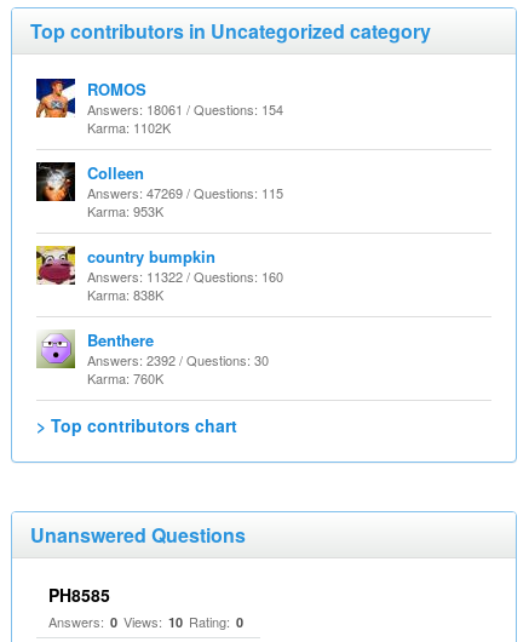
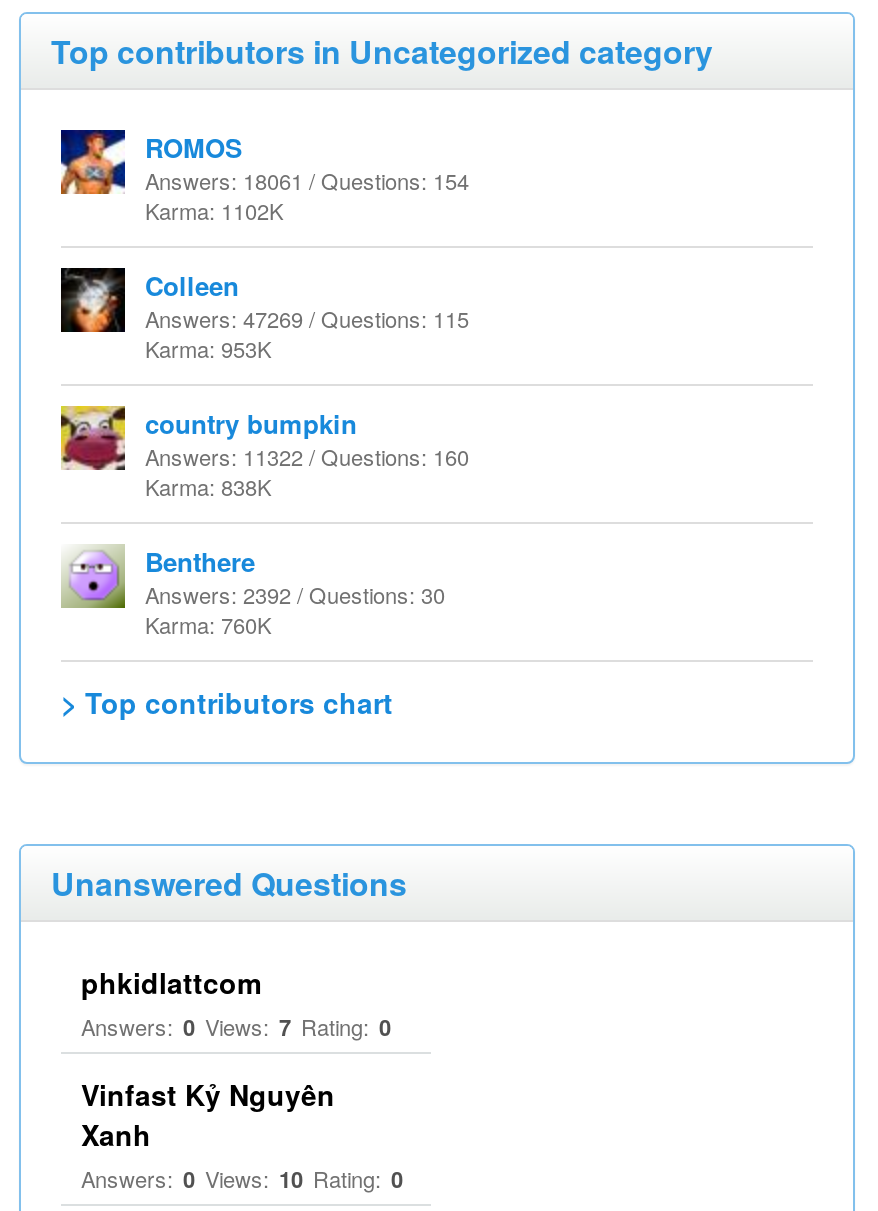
[48,583,110,607] PH8585 -> [81,962,391,1154] phkidlattcom | Answers: 0 Views: 7 Rating: 0 | Vinfast Kỷ Nguyên | Xanh

